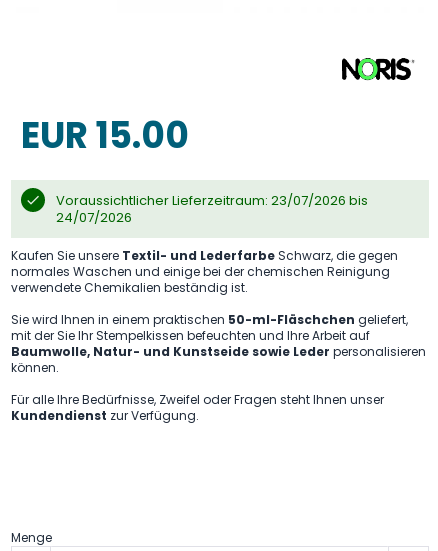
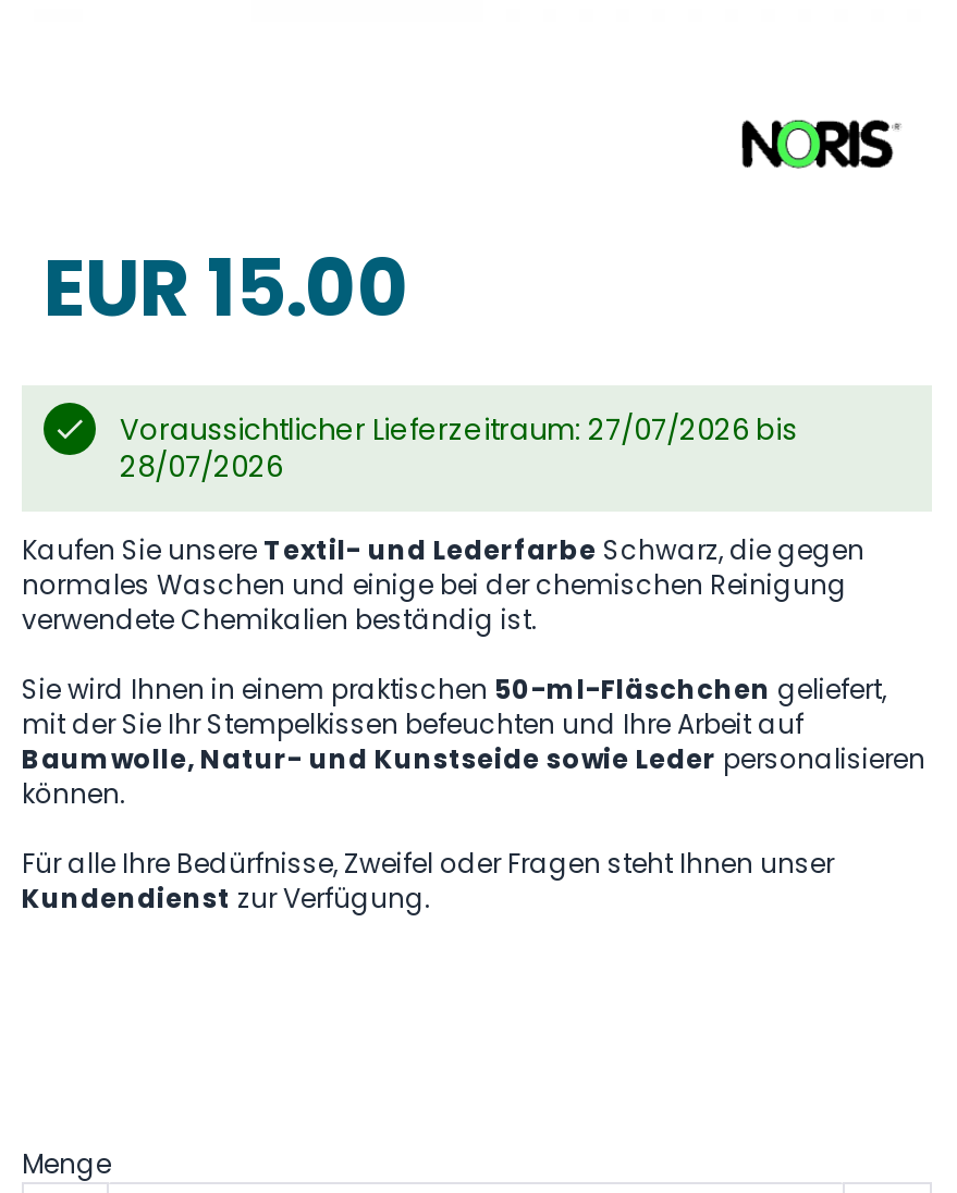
[56,191,368,210] Voraussichtlicher Lieferzeitraum: 23/07/2026 bis -> [120,409,797,450] Voraussichtlicher Lieferzeitraum: 27/07/2026 bis
[56,208,132,227] 24/07/2026 -> [120,446,283,487] 28/07/2026

